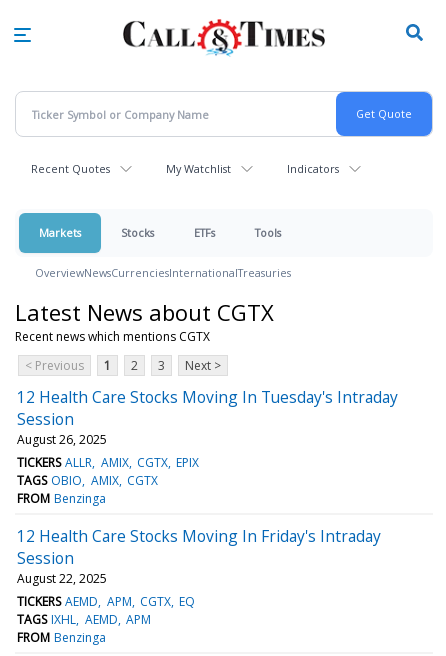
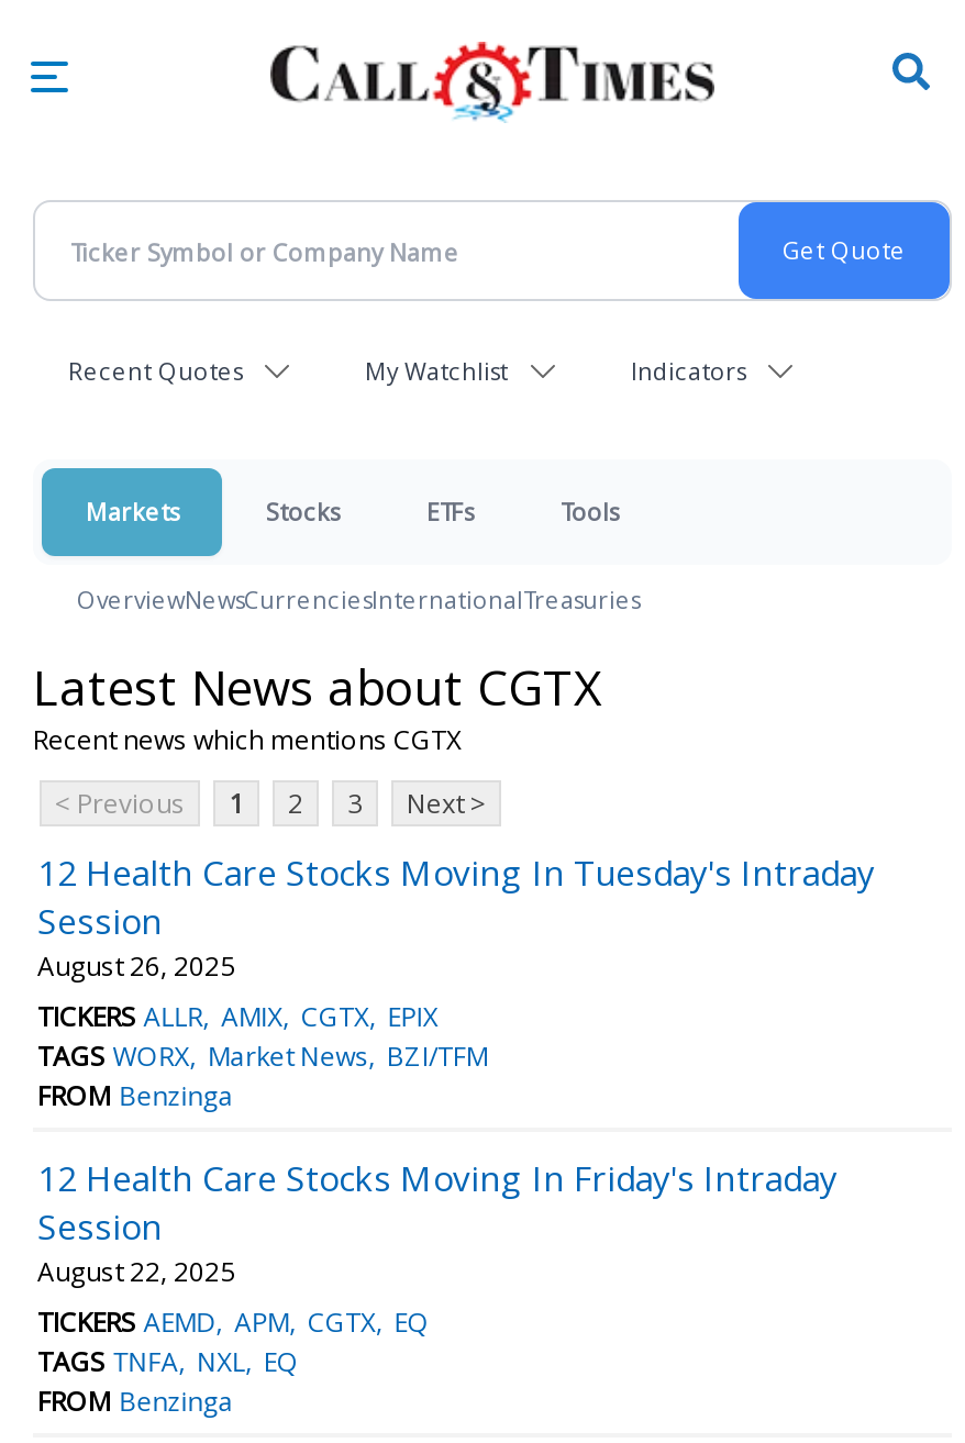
[17,472,158,489] TAGS OBIO AMIX CGTX -> [37,1037,488,1074] TAGS WORX Market News BZI/TFM
[17,611,151,628] TAGS IXHL AEMD APM -> [37,1343,299,1380] TAGS TNFA NXL EQ

